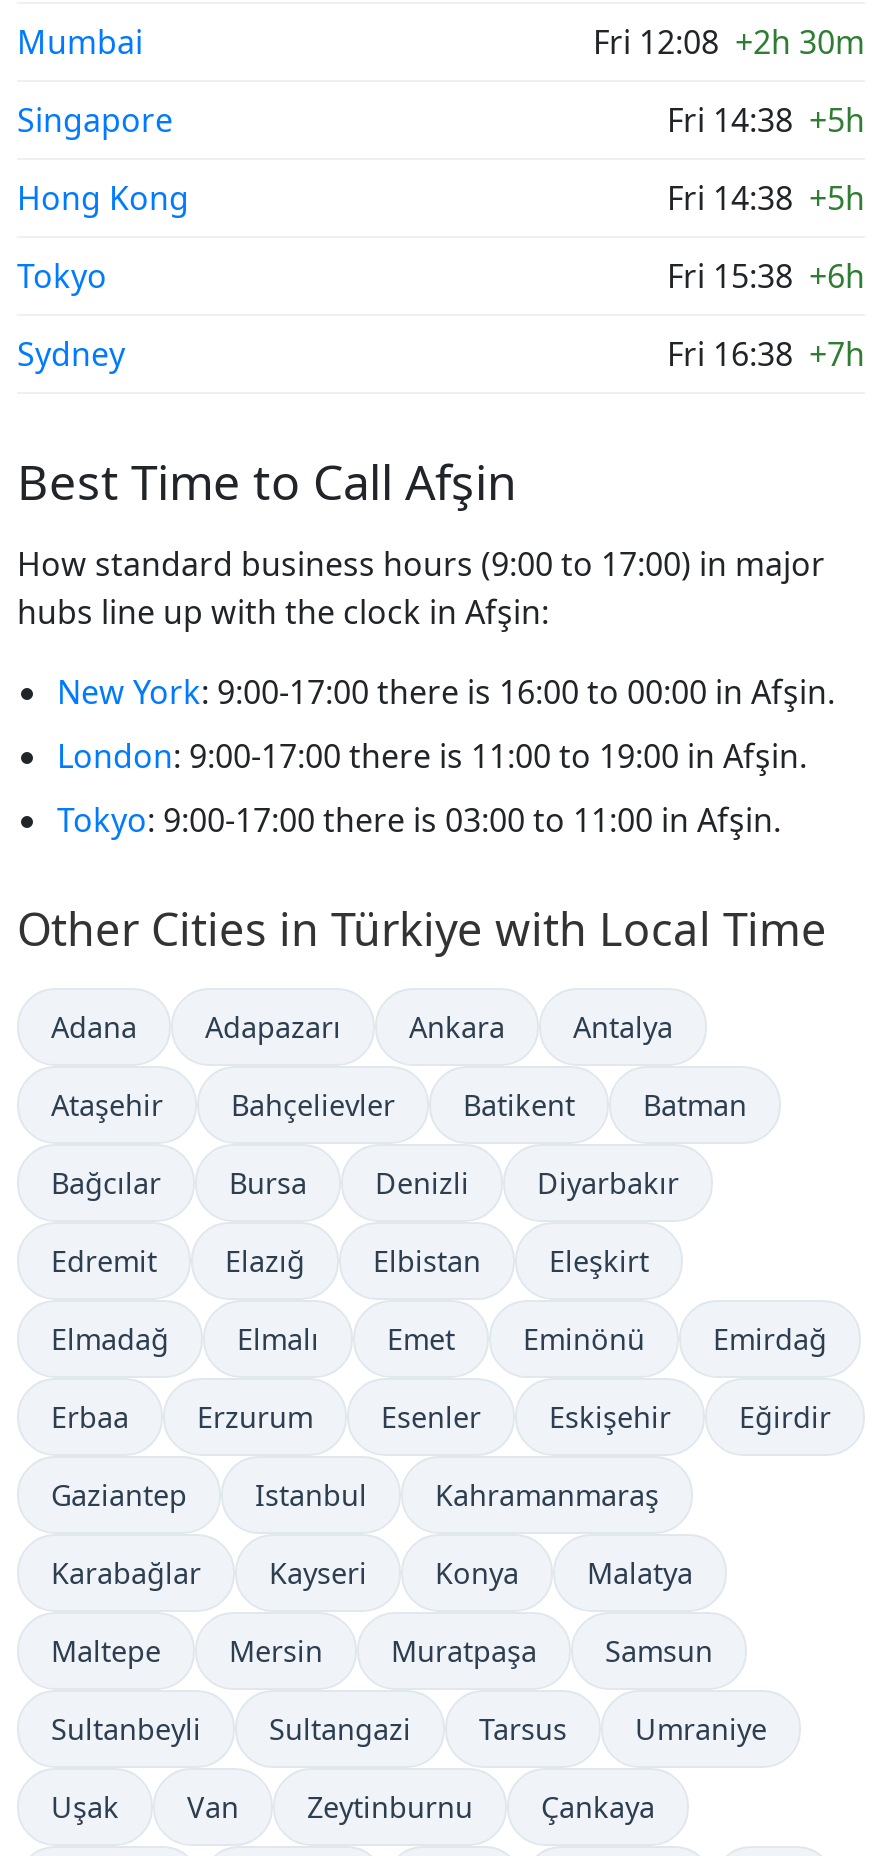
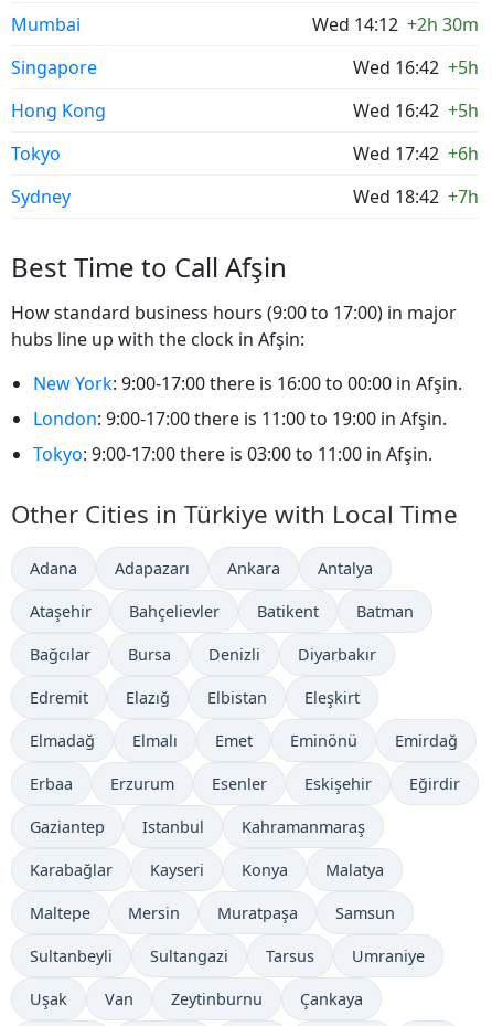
[593,20,865,64] Fri 12:08 +2h 30m -> [312,12,479,36] Wed 14:12 +2h 30m
[667,98,865,142] Fri 14:38 +5h -> [353,55,479,80] Wed 16:42 +5h
[667,176,865,220] Fri 14:38 +5h -> [353,98,479,123] Wed 16:42 +5h
[667,254,865,298] Fri 15:38 +6h -> [353,141,479,166] Wed 17:42 +6h
[667,332,865,376] Fri 16:38 +7h -> [353,184,479,209] Wed 18:42 +7h

